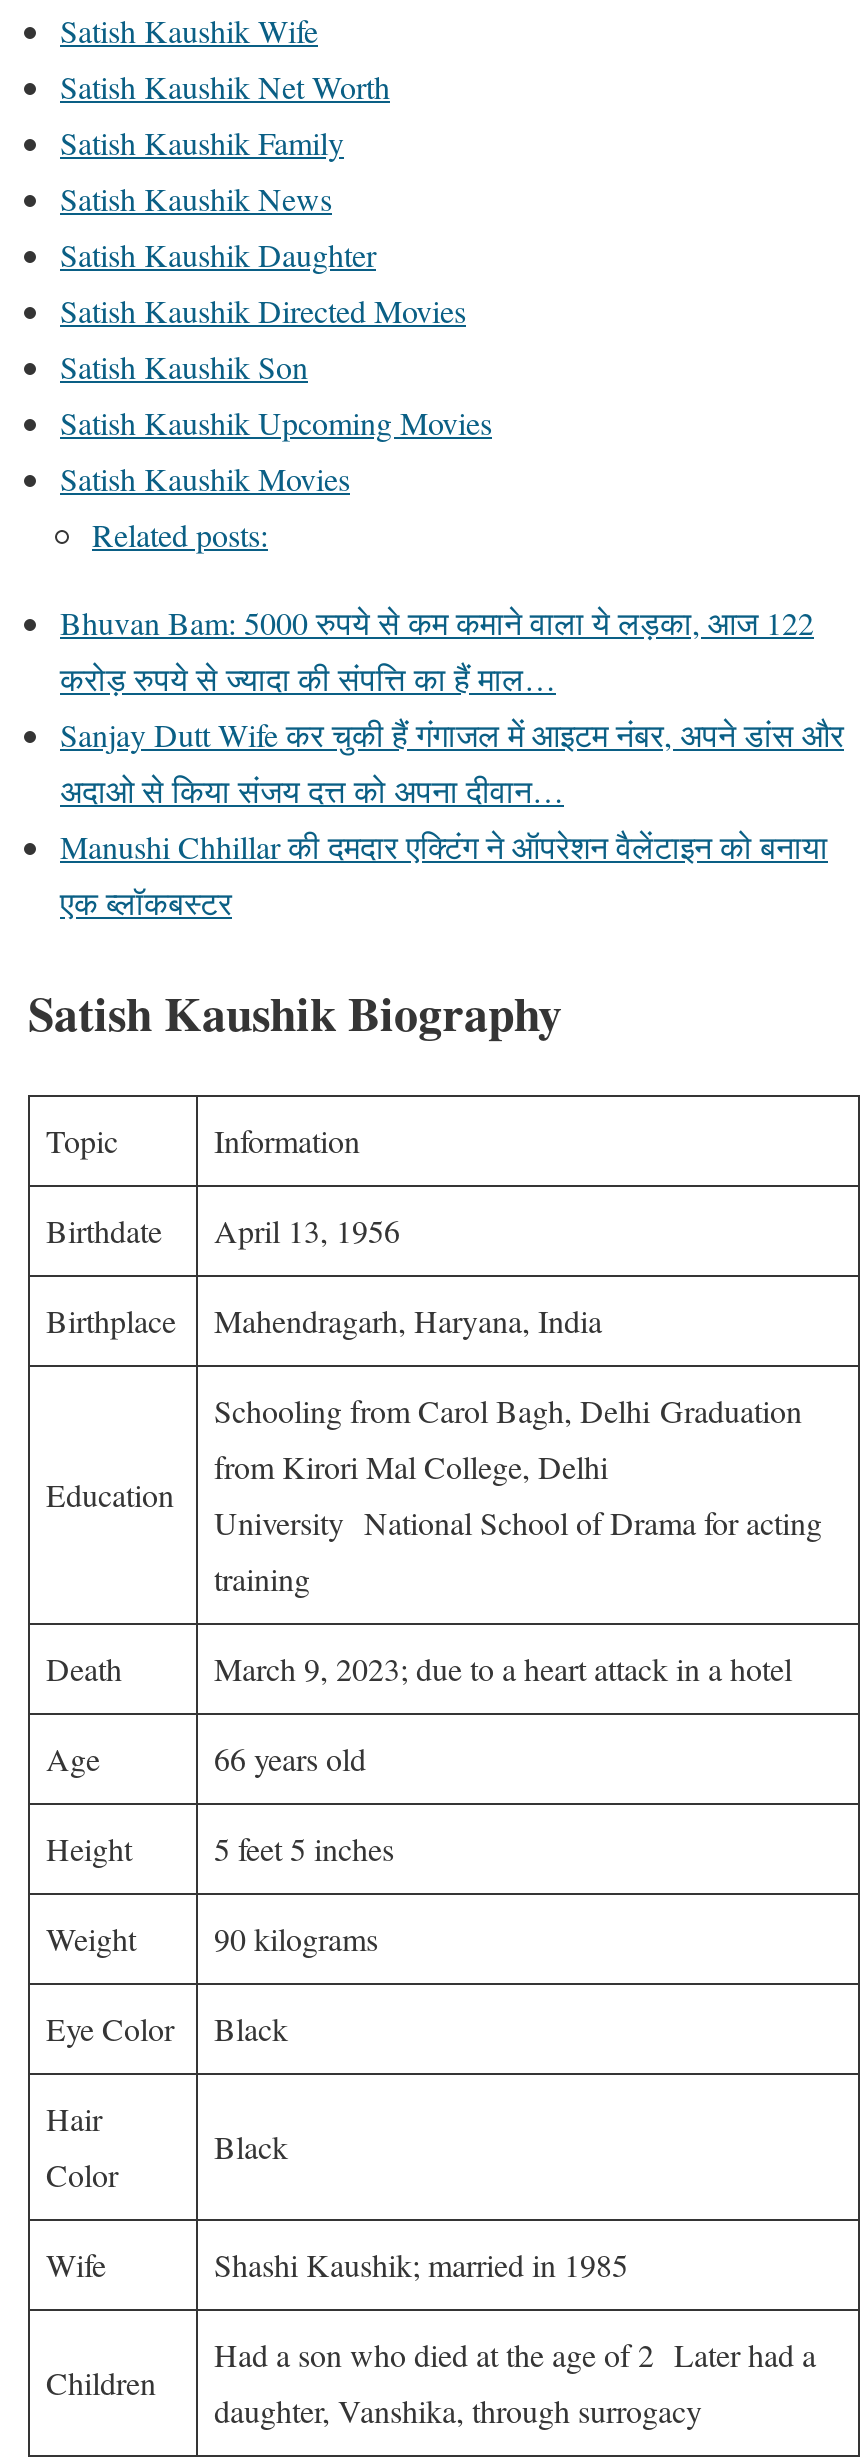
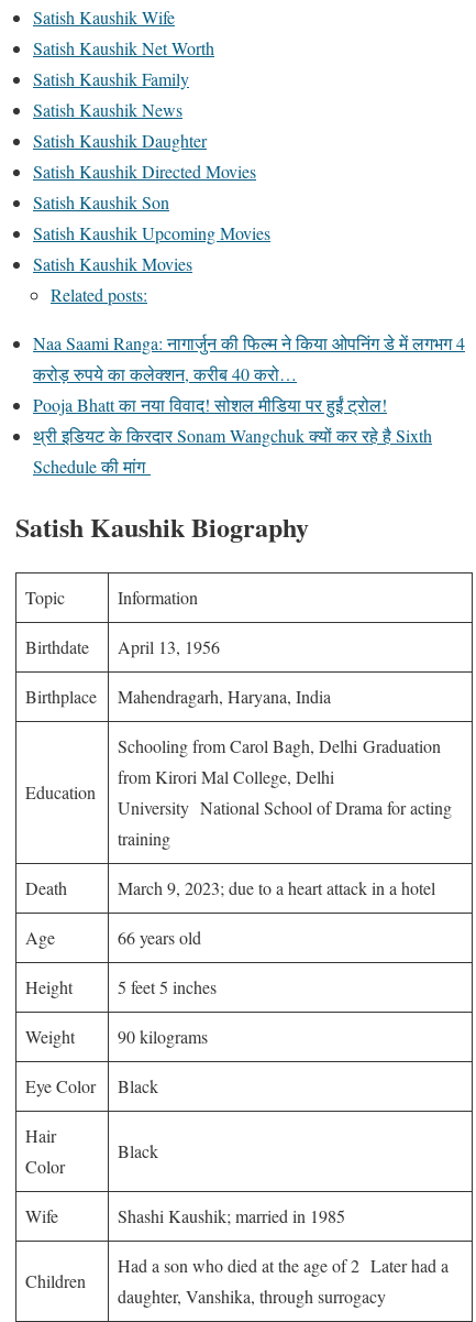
[60,601,844,923] Bhuvan Bam: 5000 रुपये से कम कमाने वाला ये लड़का, आज 122 | करोड़ रुपये से ज्यादा की संपत्ति का हैं माल… | Sanjay Dutt Wife कर चुकी हैं गंगाजल में आइटम नंबर, अपने डांस और | अदाओ से किया संजय दत्त को अपना दीवान… | Manushi Chhillar की दमदार एक्टिंग ने ऑपरेशन वैलेंटाइन को बनाया | एक ब्लॉकबस्टर -> [33,331,465,478] Naa Saami Ranga: नागार्जुन की फिल्म ने किया ओपनिंग डे में लगभग 4 | करोड़ रुपये का कलेक्शन, करीब 40 करो… | Pooja Bhatt का नया विवाद! सोशल मीडिया पर हुईं ट्रोल! | थ्री इडियट के किरदार Sonam Wangchuk क्यों कर रहे है Sixth | Schedule की मांग

